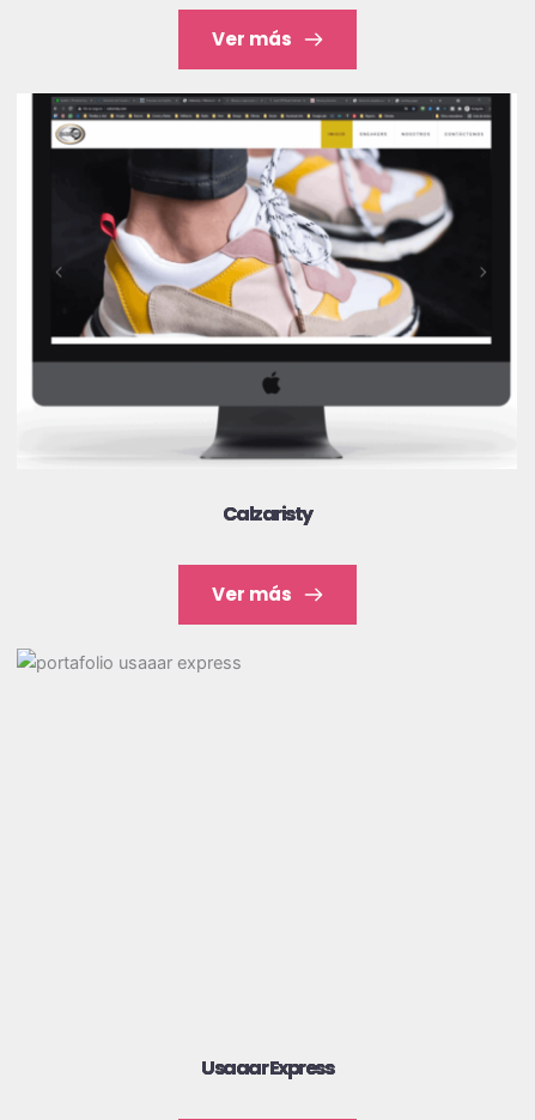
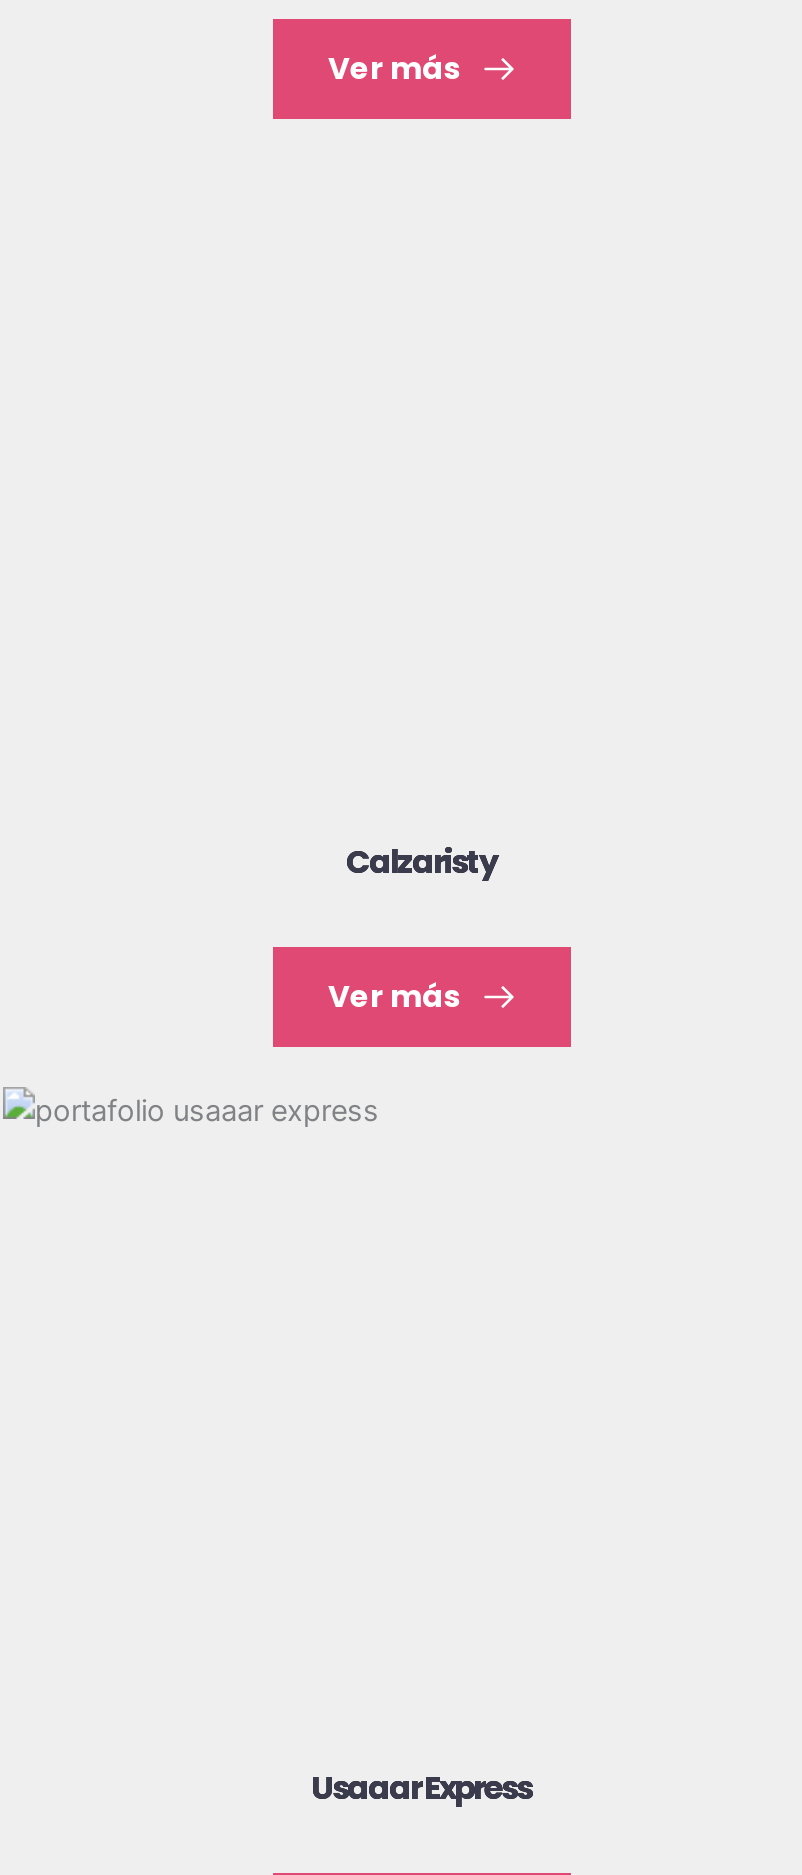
[31,92,512,461] [image] -> none

